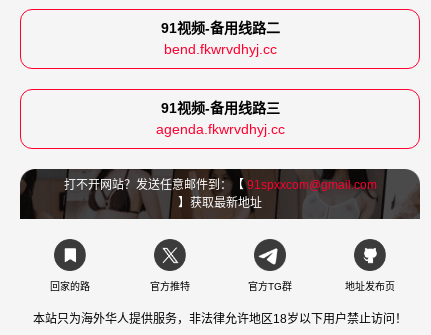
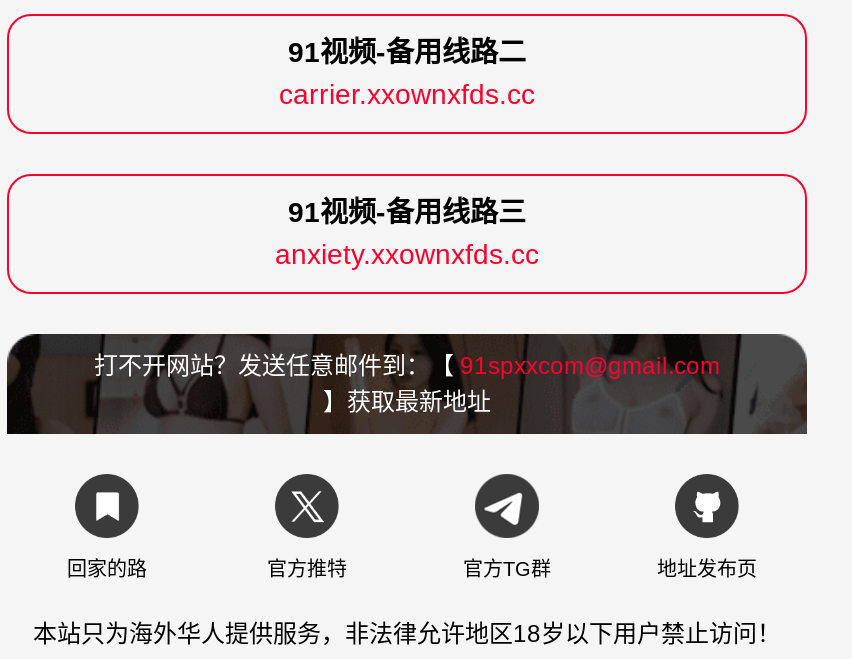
[163,41,276,57] bend.fkwrvdhyj.cc -> [279,78,535,110] carrier.xxownxfds.cc
[155,121,284,137] agenda.fkwrvdhyj.cc -> [275,238,539,270] anxiety.xxownxfds.cc

